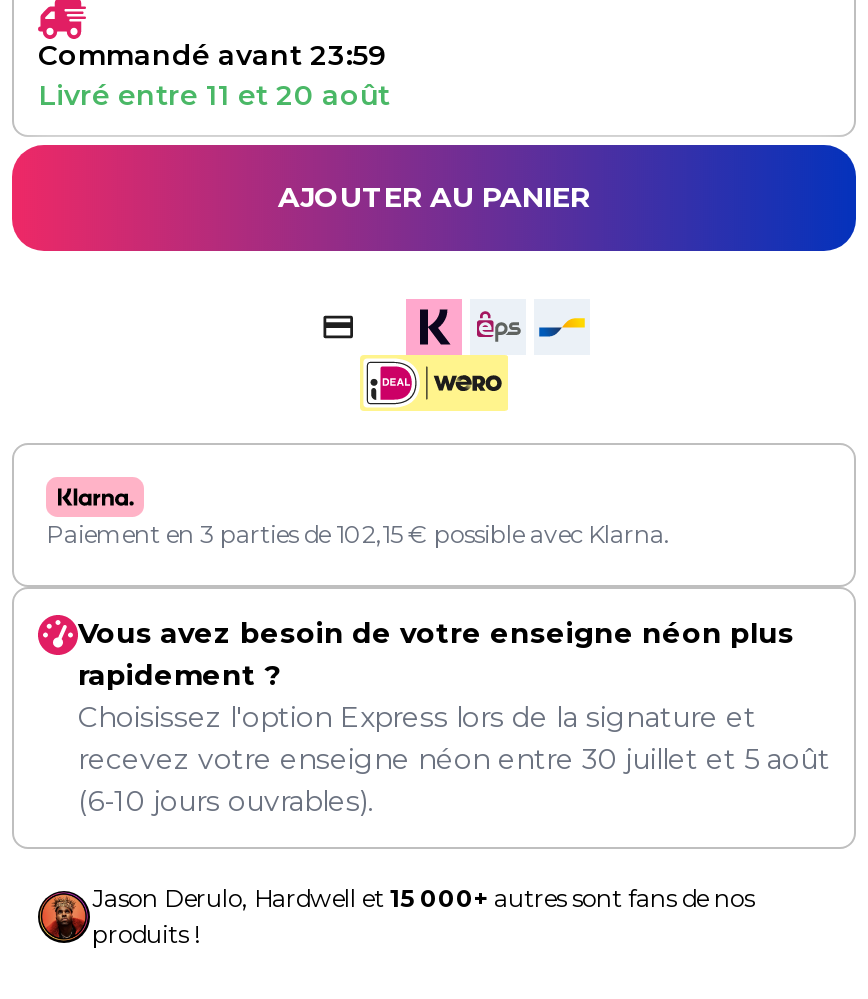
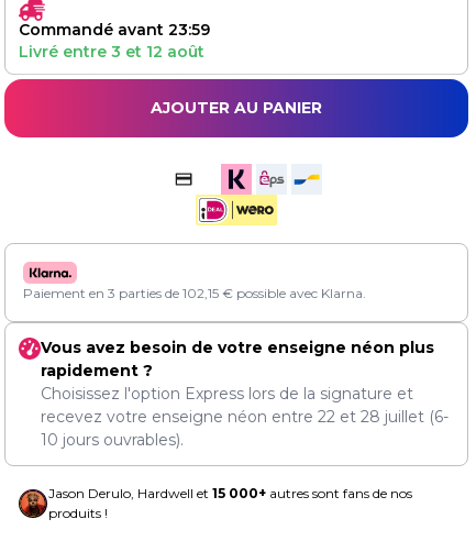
[38,76,390,112] Livré entre 11 et 20 août -> [19,42,204,62] Livré entre 3 et 12 août
[78,740,830,776] recevez votre enseigne néon entre 30 juillet et 5 août -> [41,407,449,427] recevez votre enseigne néon entre 22 et 28 juillet (6-
[78,782,374,818] (6-10 jours ouvrables). -> [41,430,184,450] 10 jours ouvrables).

